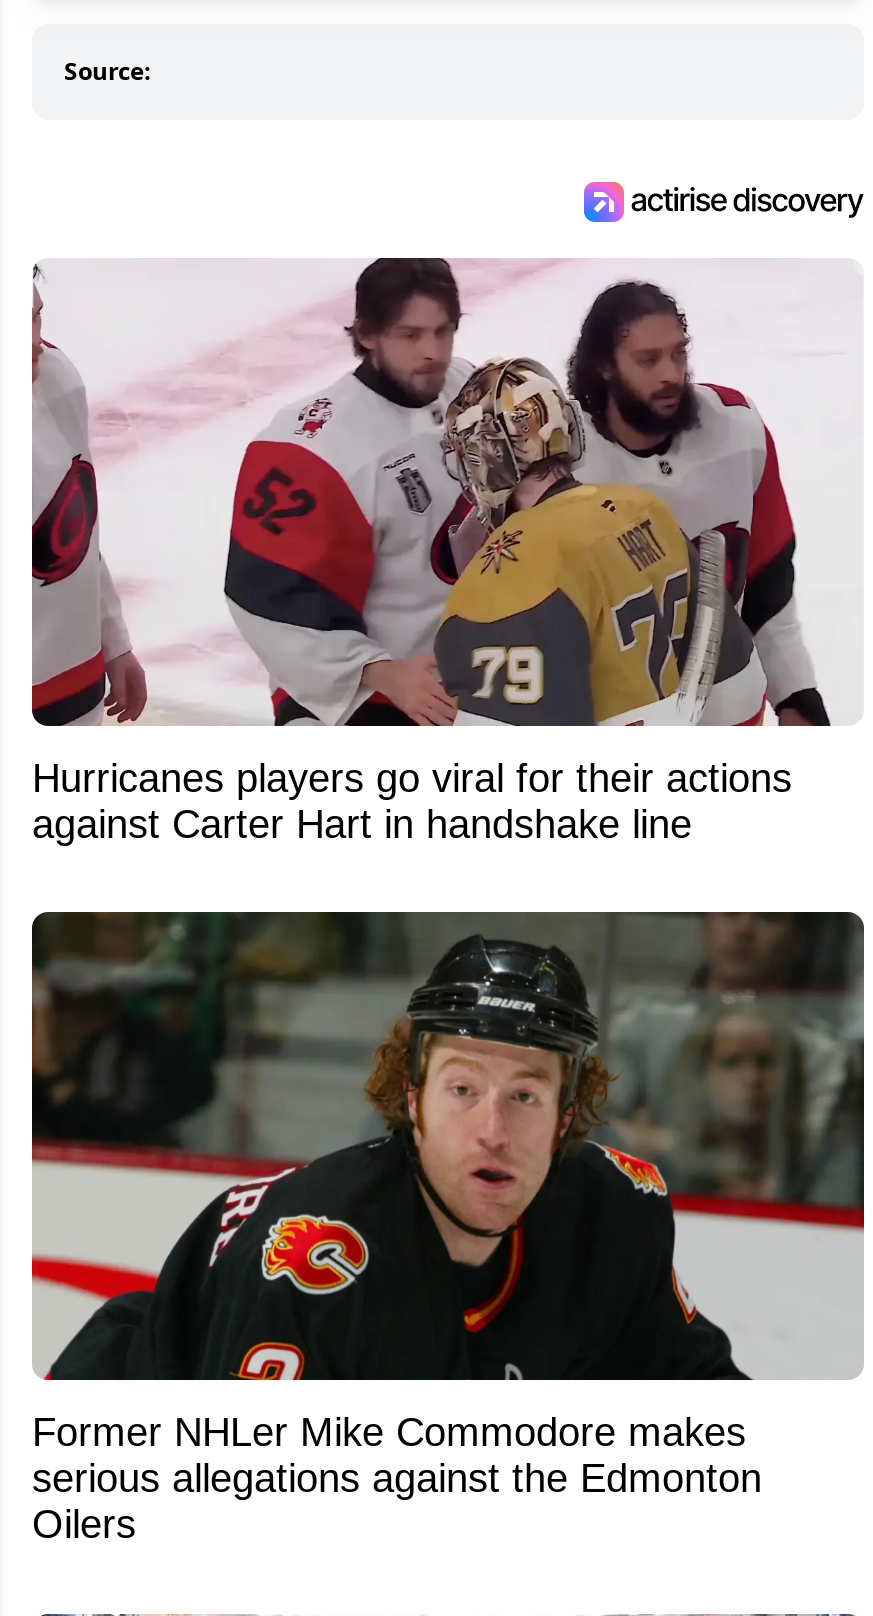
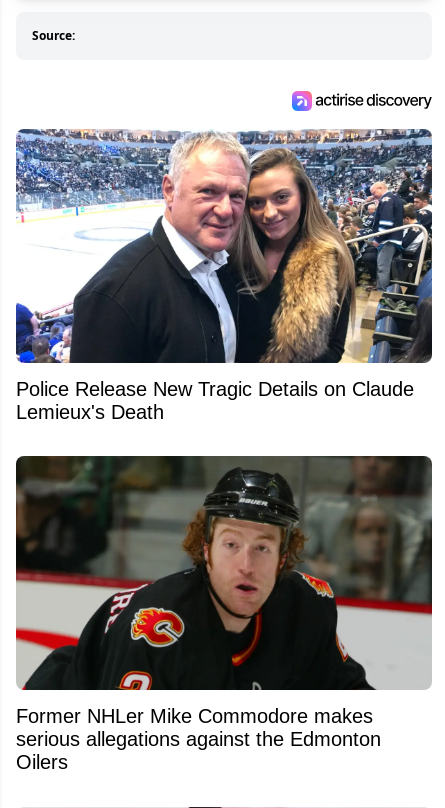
[30,256,864,845] [image] | Hurricanes players go viral for their actions | against Carter Hart in handshake line -> [15,128,433,422] [image] | Police Release New Tragic Details on Claude | Lemieux's Death

